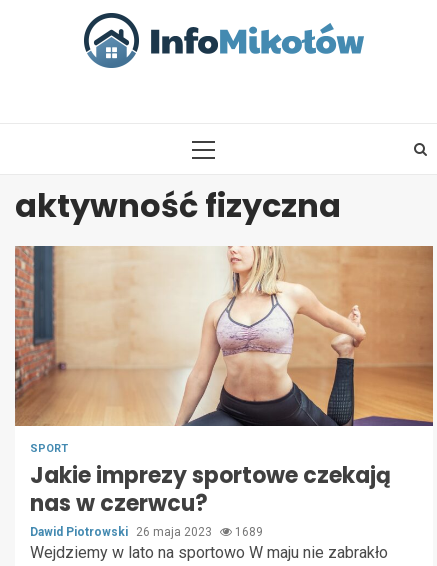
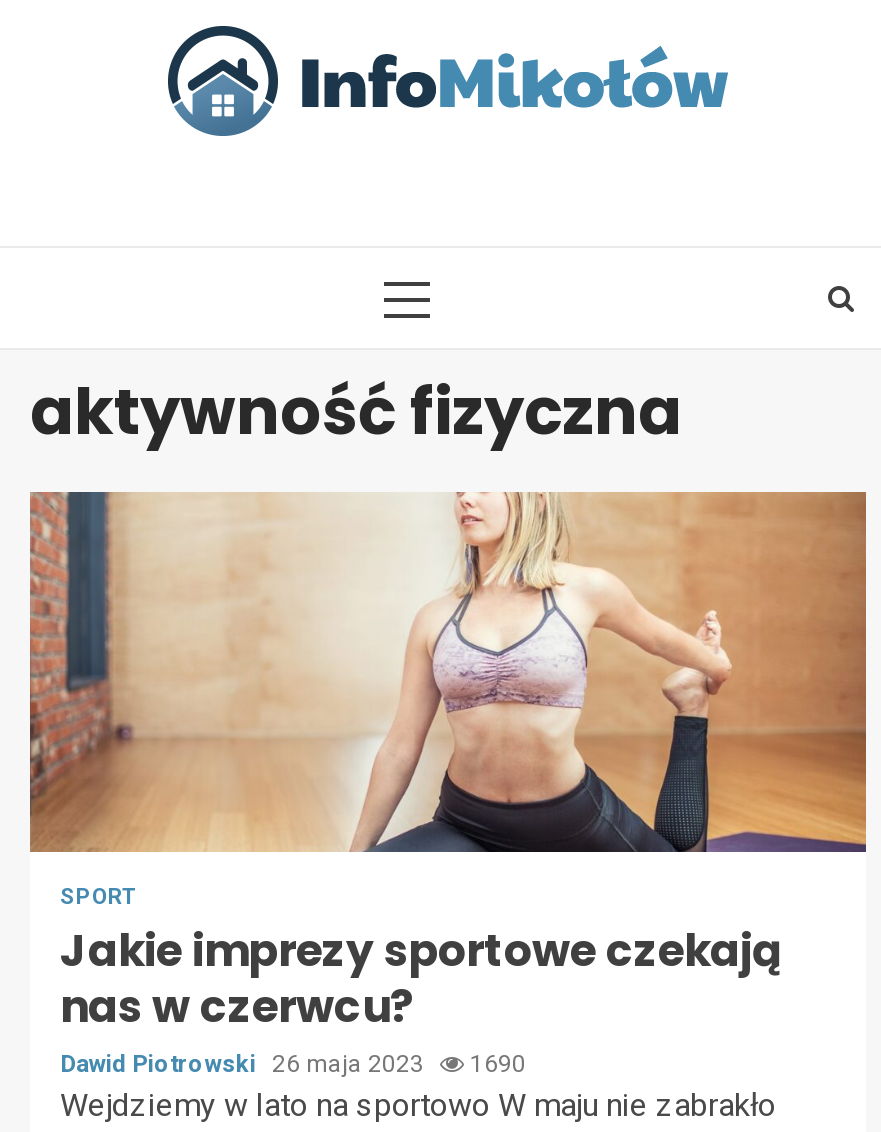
[30,525,263,539] Dawid Piotrowski 26 maja 2023 1689 -> [60,1050,526,1078] Dawid Piotrowski 26 maja 2023 1690

